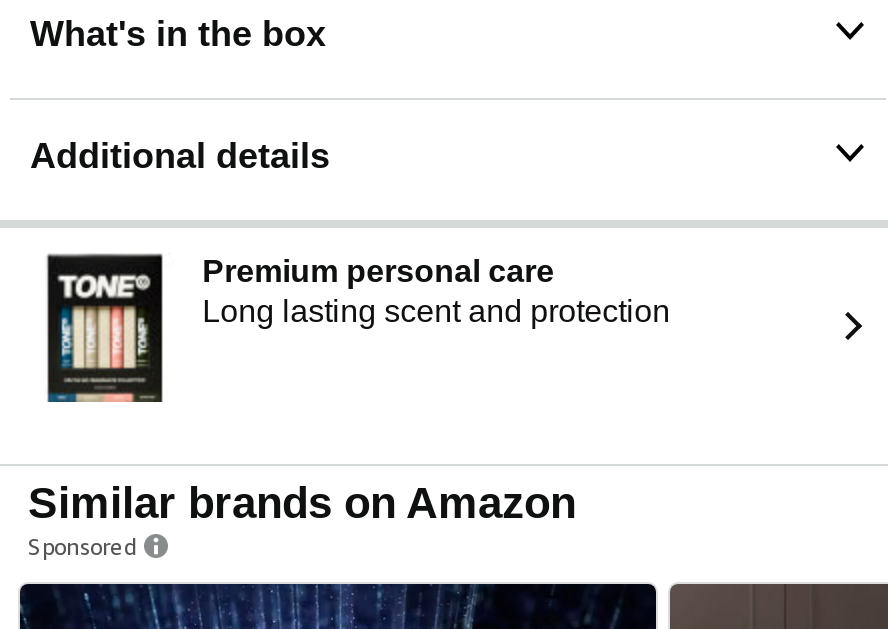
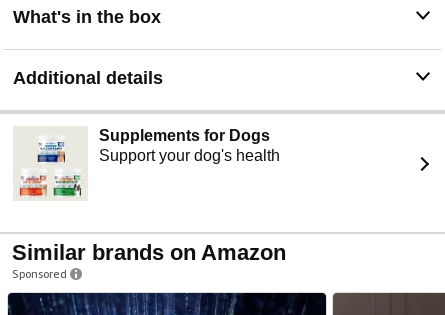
[34,253,670,405] [image] | Premium personal care | Long lasting scent and protection -> [14,127,280,202] [image] | Supplements for Dogs | Support your dog's health

